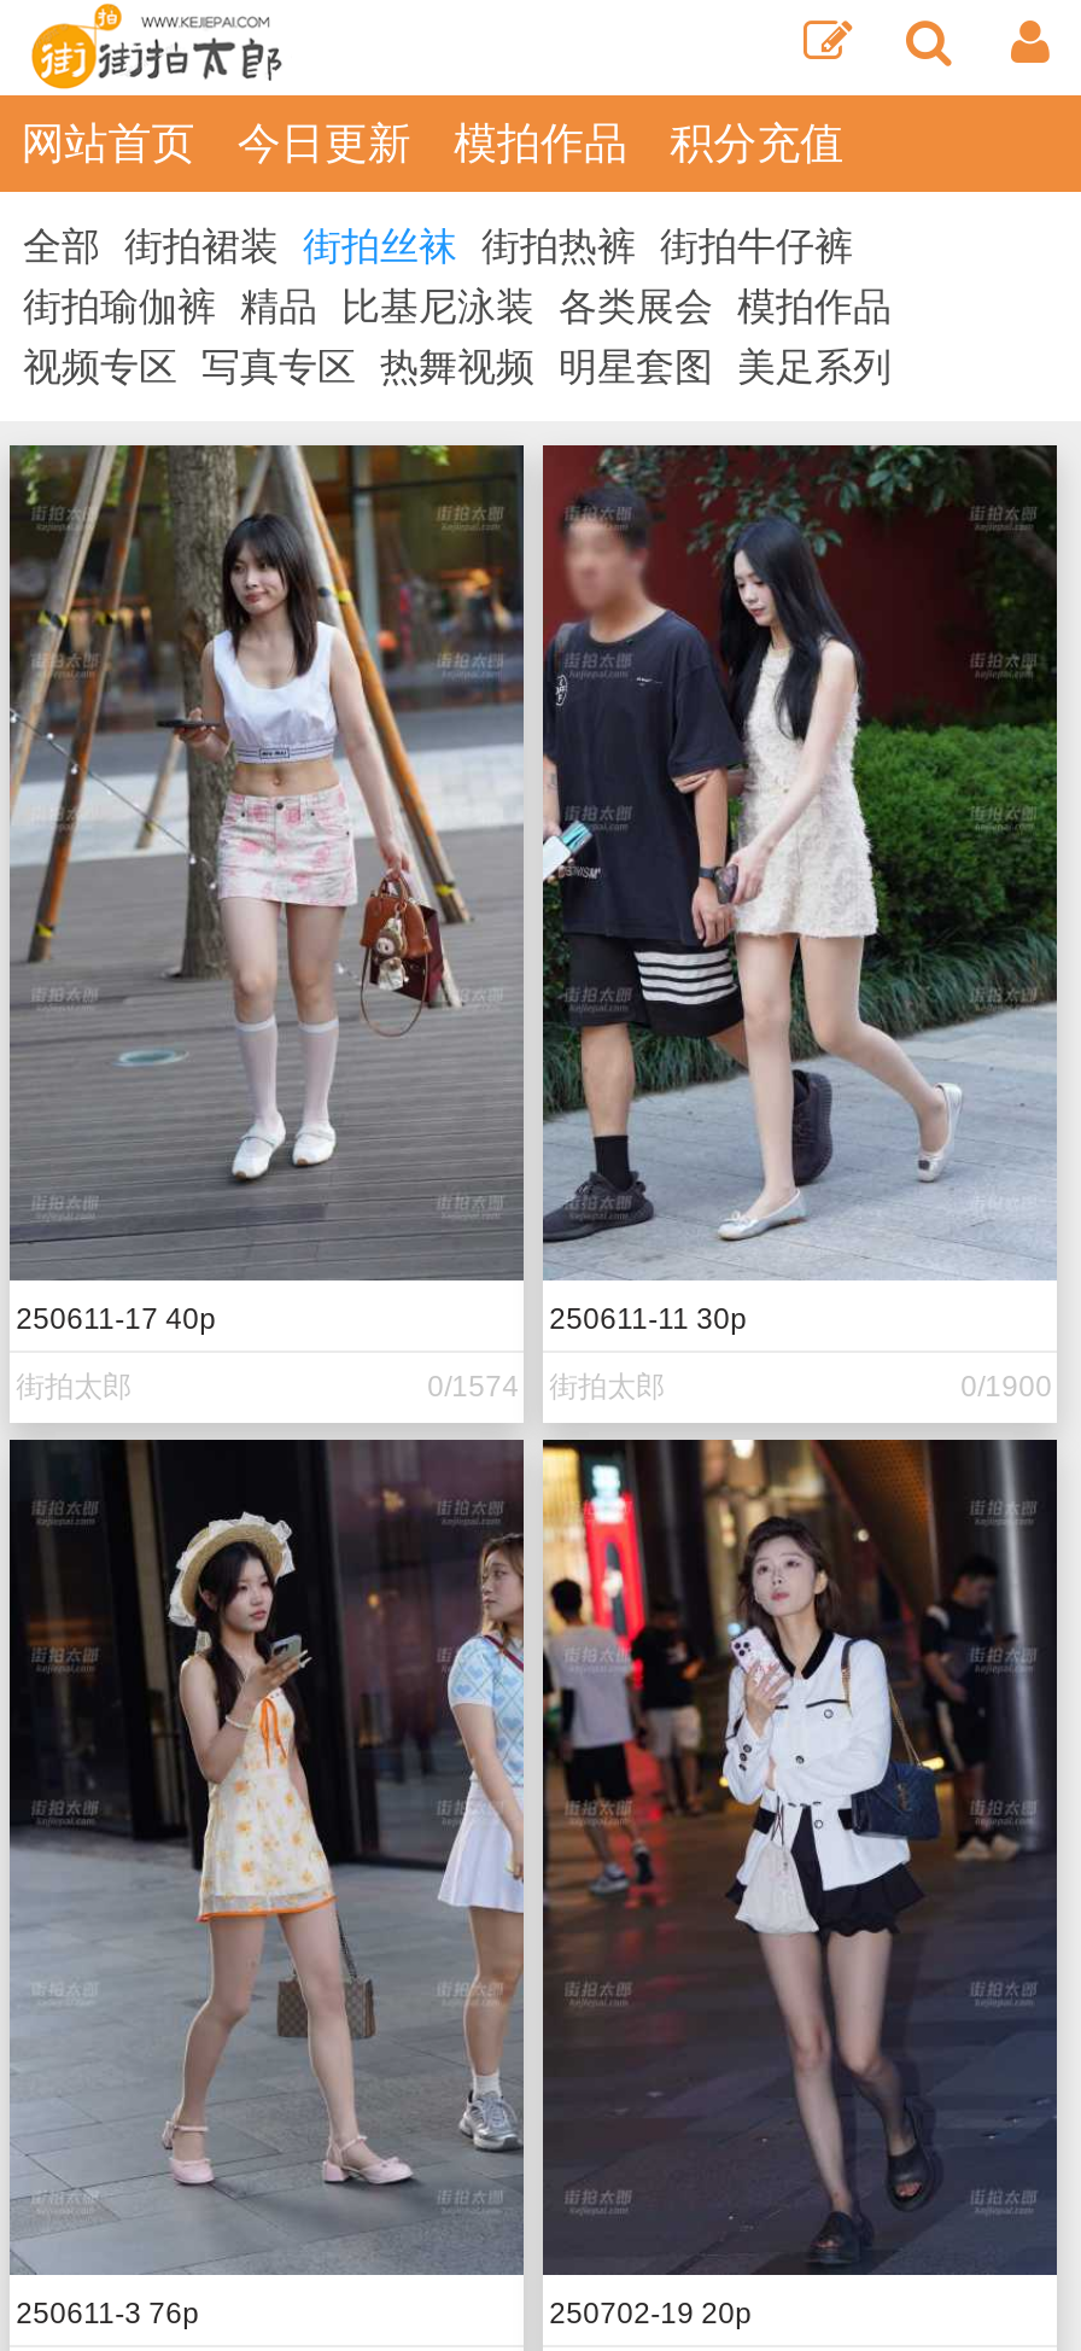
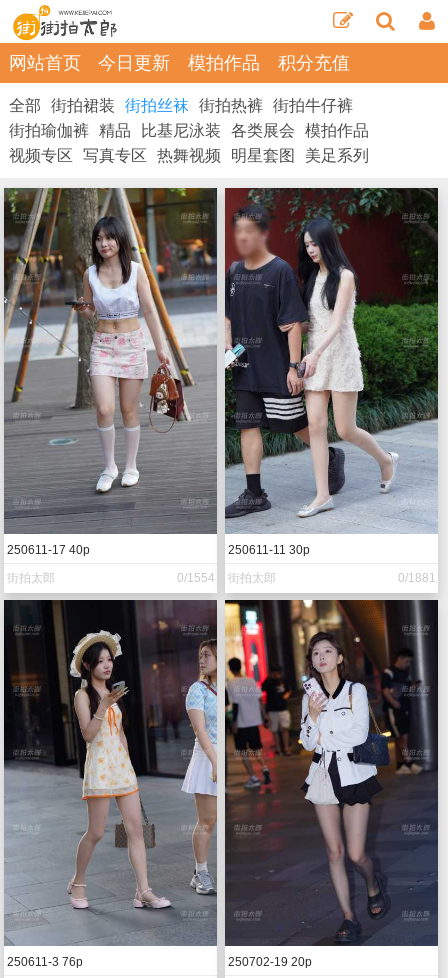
[427,1369,665,1403] 0/1574 街拍太郎 -> [177,571,276,585] 0/1554 街拍太郎
[961,1369,1052,1403] 0/1900 -> [398,571,436,585] 0/1881

